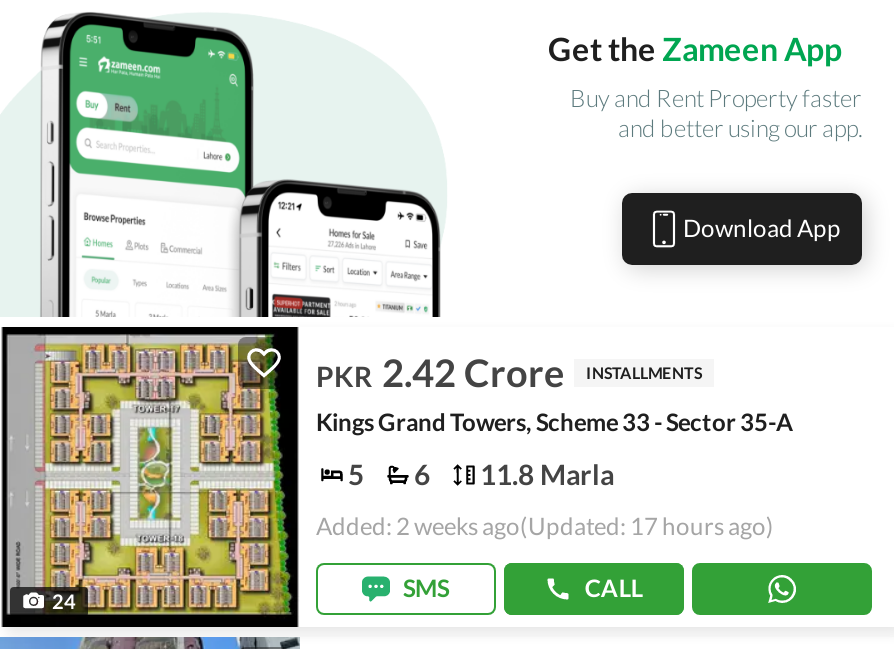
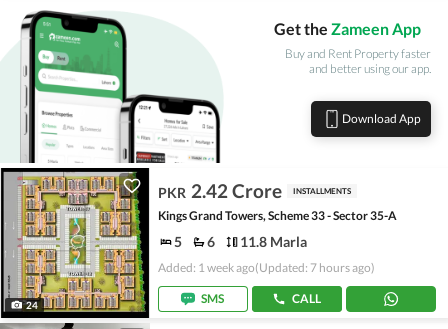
[316,511,774,541] Added: 2 weeks ago(Updated: 17 hours ago) -> [158,260,375,275] Added: 1 week ago(Updated: 7 hours ago)

